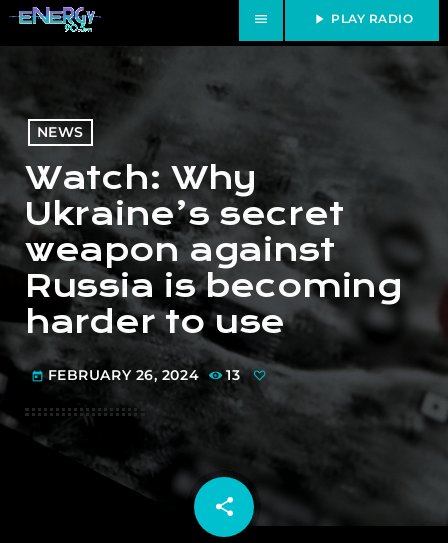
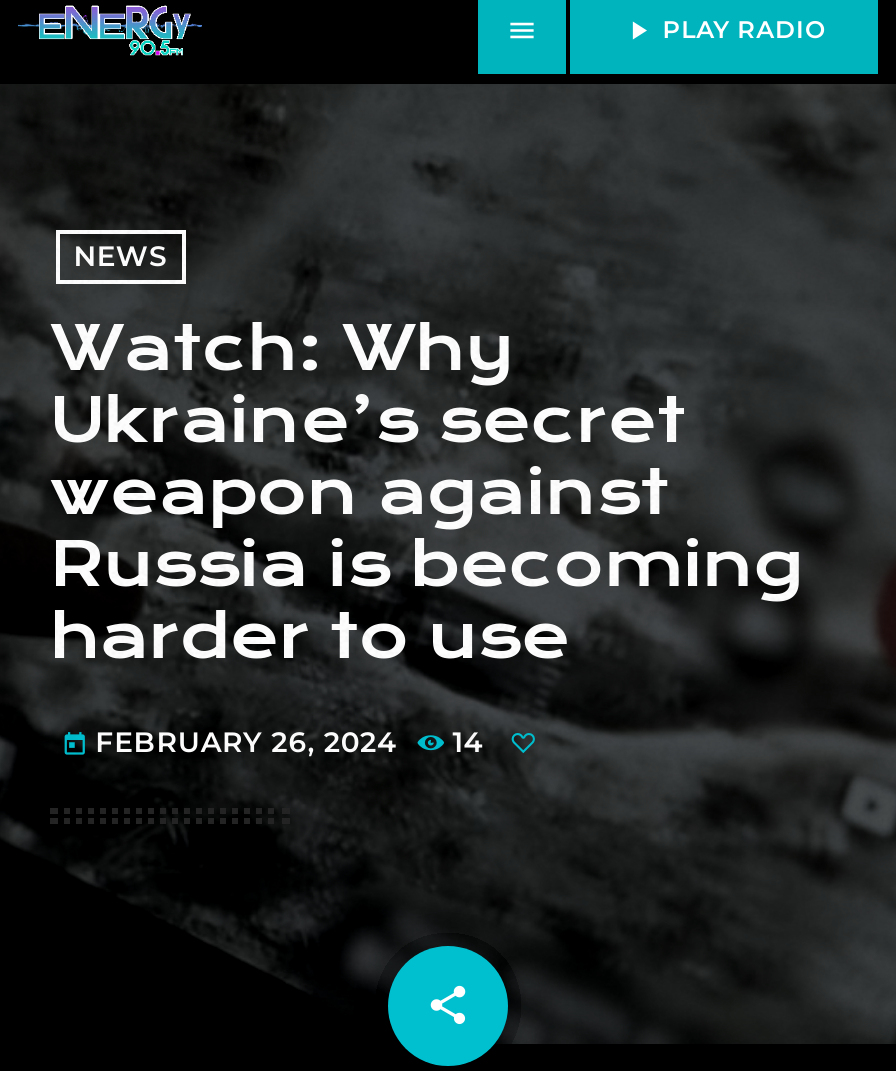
[226,366,245,384] 13 -> [452,724,494,760] 14

